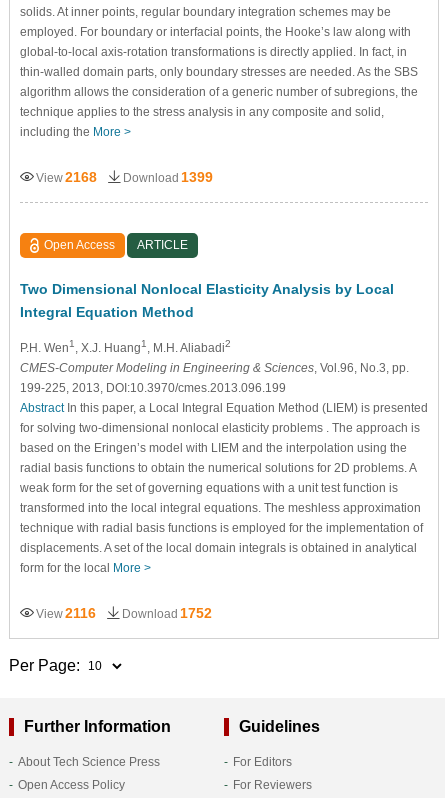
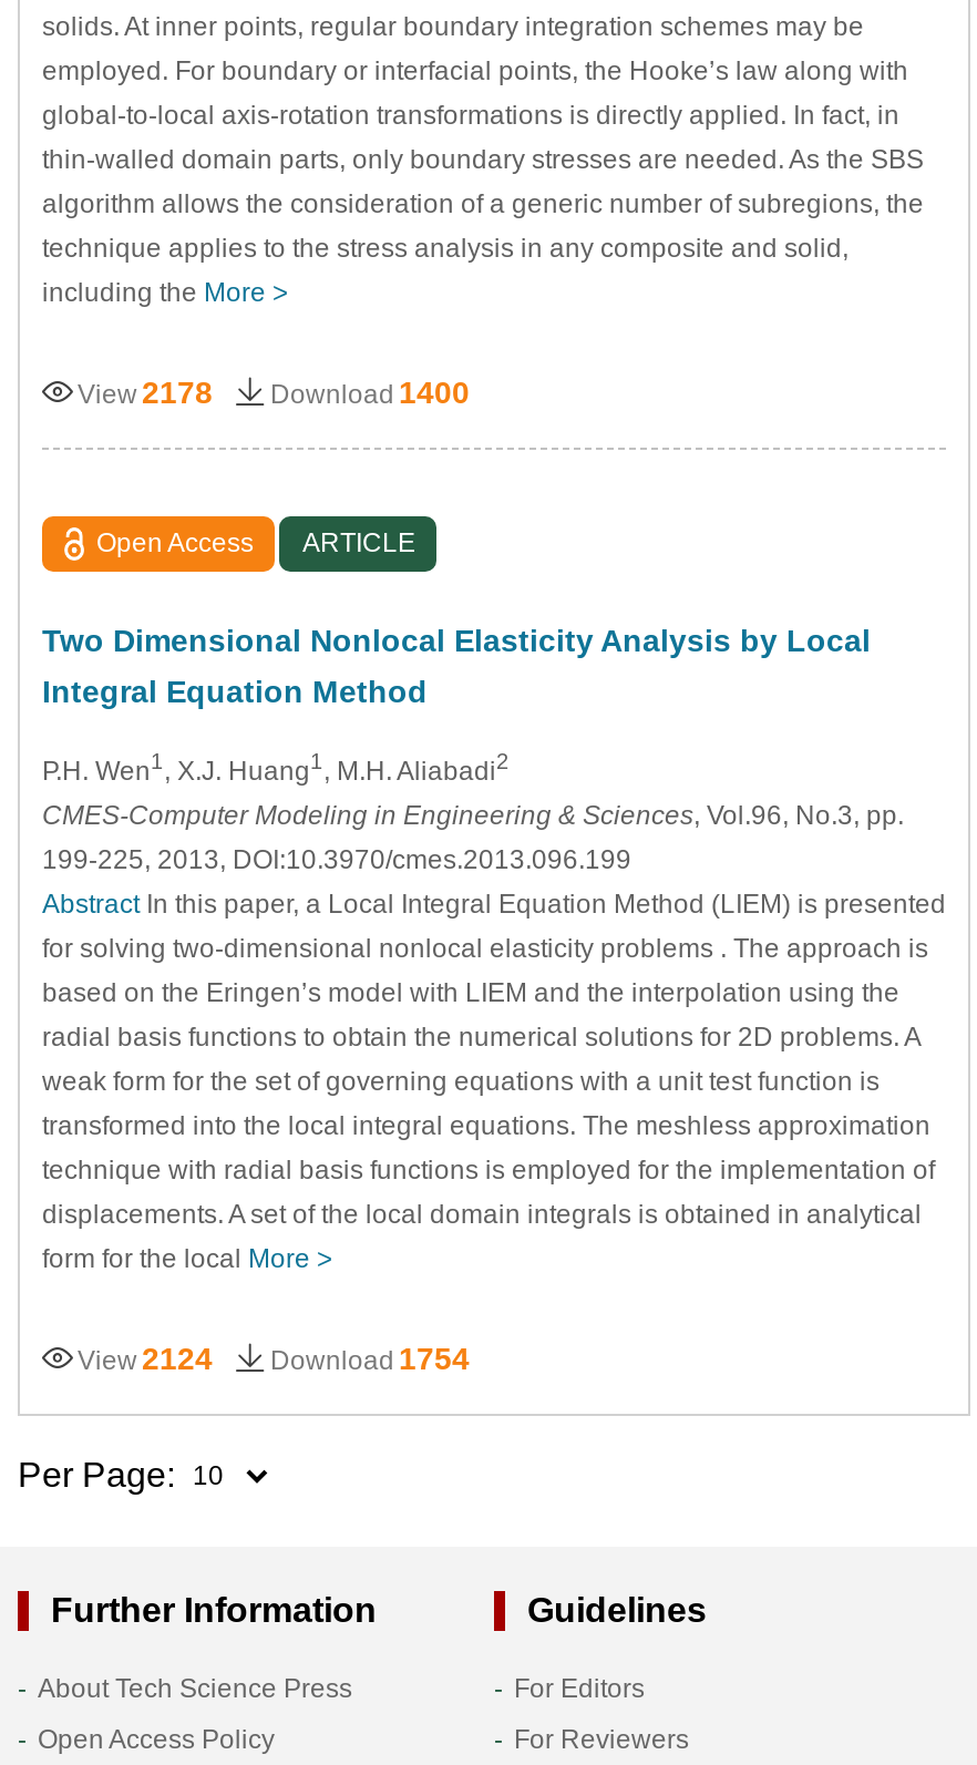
[36,168,97,184] View 2168 -> [78,373,213,409] View 2178
[123,168,213,184] Download 1399 -> [270,373,470,409] Download 1400
[36,604,96,620] View 2116 -> [78,1340,213,1375] View 2124
[122,604,212,620] Download 1752 -> [270,1340,470,1375] Download 1754

